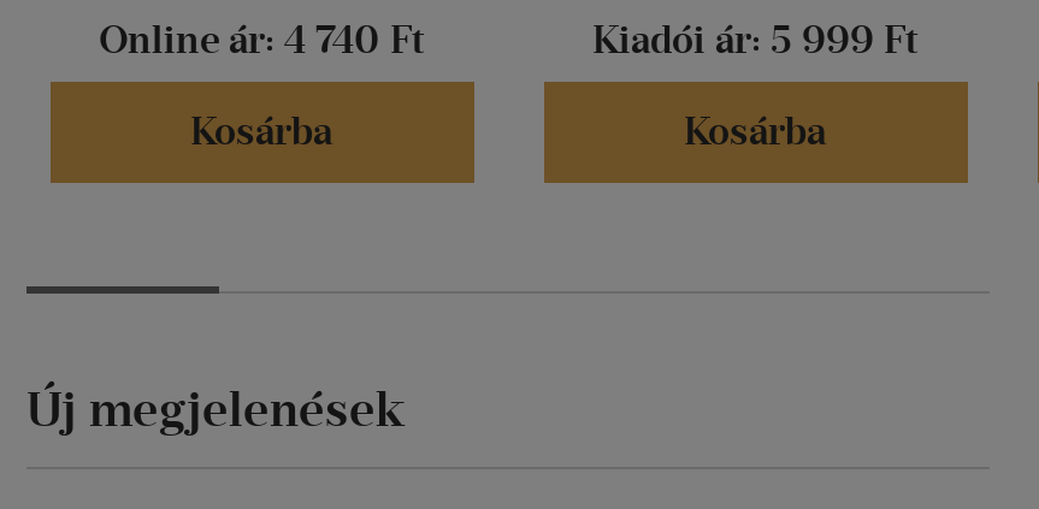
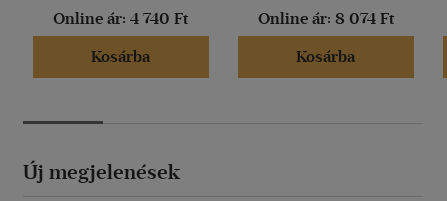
[592,17,917,63] Kiadói ár: 5 999 Ft -> [257,9,393,28] Online ár: 8 074 Ft

